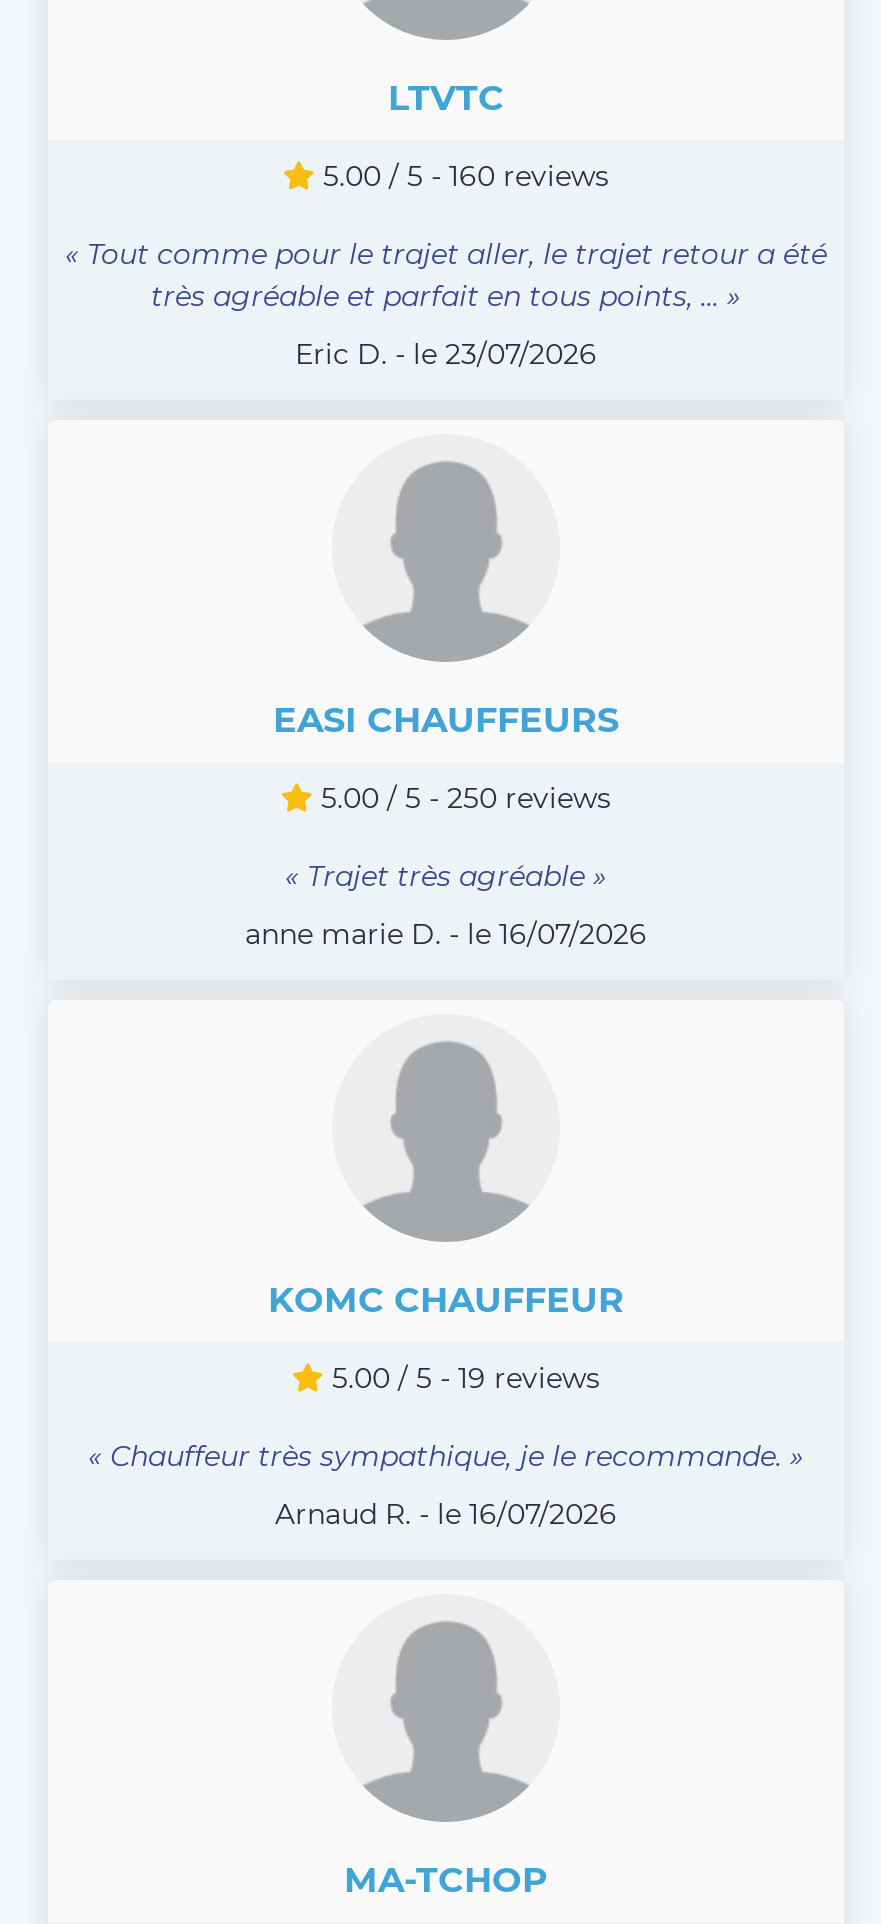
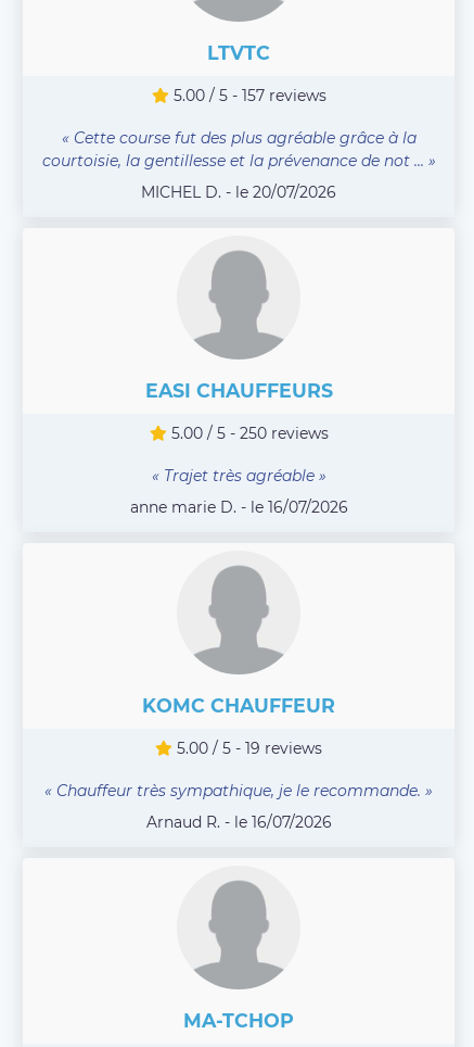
[315,157,609,193] 5.00 / 5 - 160 reviews -> [169,85,326,105] 5.00 / 5 - 157 reviews
[65,235,827,313] « Tout comme pour le trajet aller, le trajet retour a été | très agréable et parfait en tous points, ... » -> [42,128,435,170] « Cette course fut des plus agréable grâce à la | courtoisie, la gentillesse et la prévenance de not ... »
[295,335,597,371] Eric D. - le 23/07/2026 -> [141,182,336,202] MICHEL D. - le 20/07/2026

